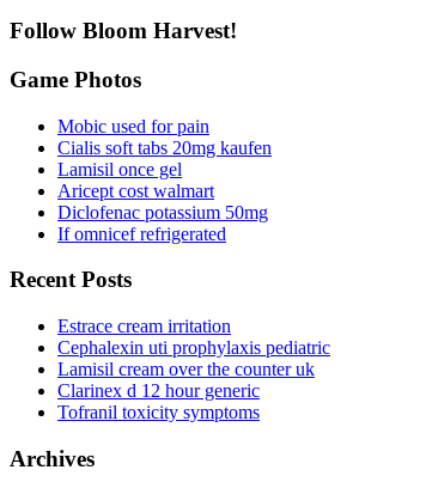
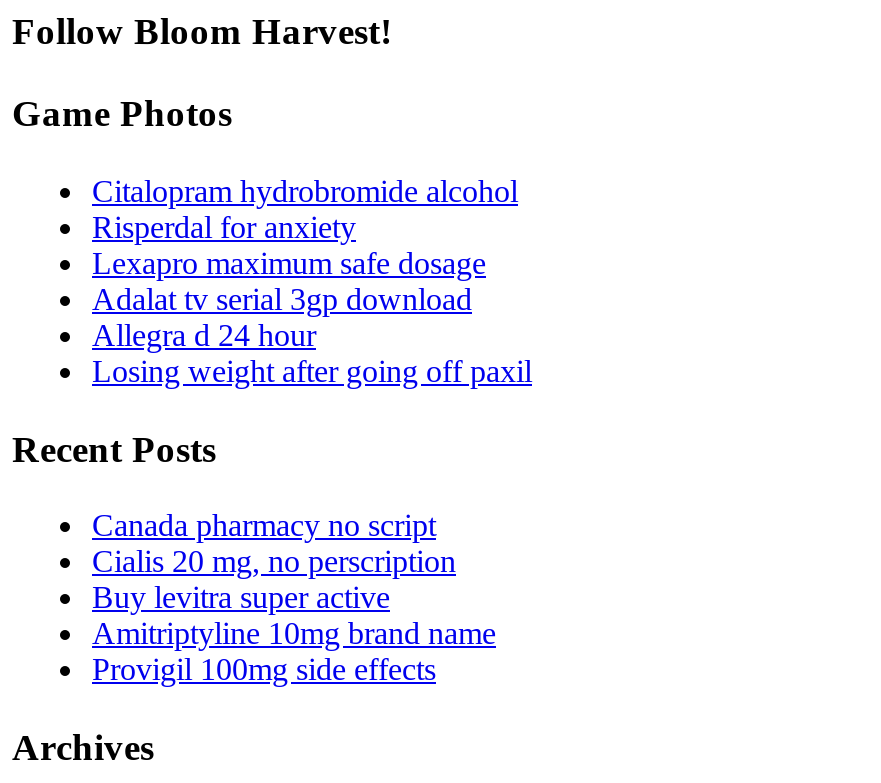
[57,115,272,243] Mobic used for pain | Cialis soft tabs 20mg kaufen | Lamisil once gel | Aricept cost walmart | Diclofenac potassium 50mg | If omnicef refrigerated -> [92,174,532,388] Citalopram hydrobromide alcohol | Risperdal for anxiety | Lexapro maximum safe dosage | Adalat tv serial 3gp download | Allegra d 24 hour | Losing weight after going off paxil
[57,316,330,422] Estrace cream irritation | Cephalexin uti prophylaxis pediatric | Lamisil cream over the counter uk | Clarinex d 12 hour generic | Tofranil toxicity symptoms -> [92,509,496,687] Canada pharmacy no script | Cialis 20 mg, no perscription | Buy levitra super active | Amitriptyline 10mg brand name | Provigil 100mg side effects

